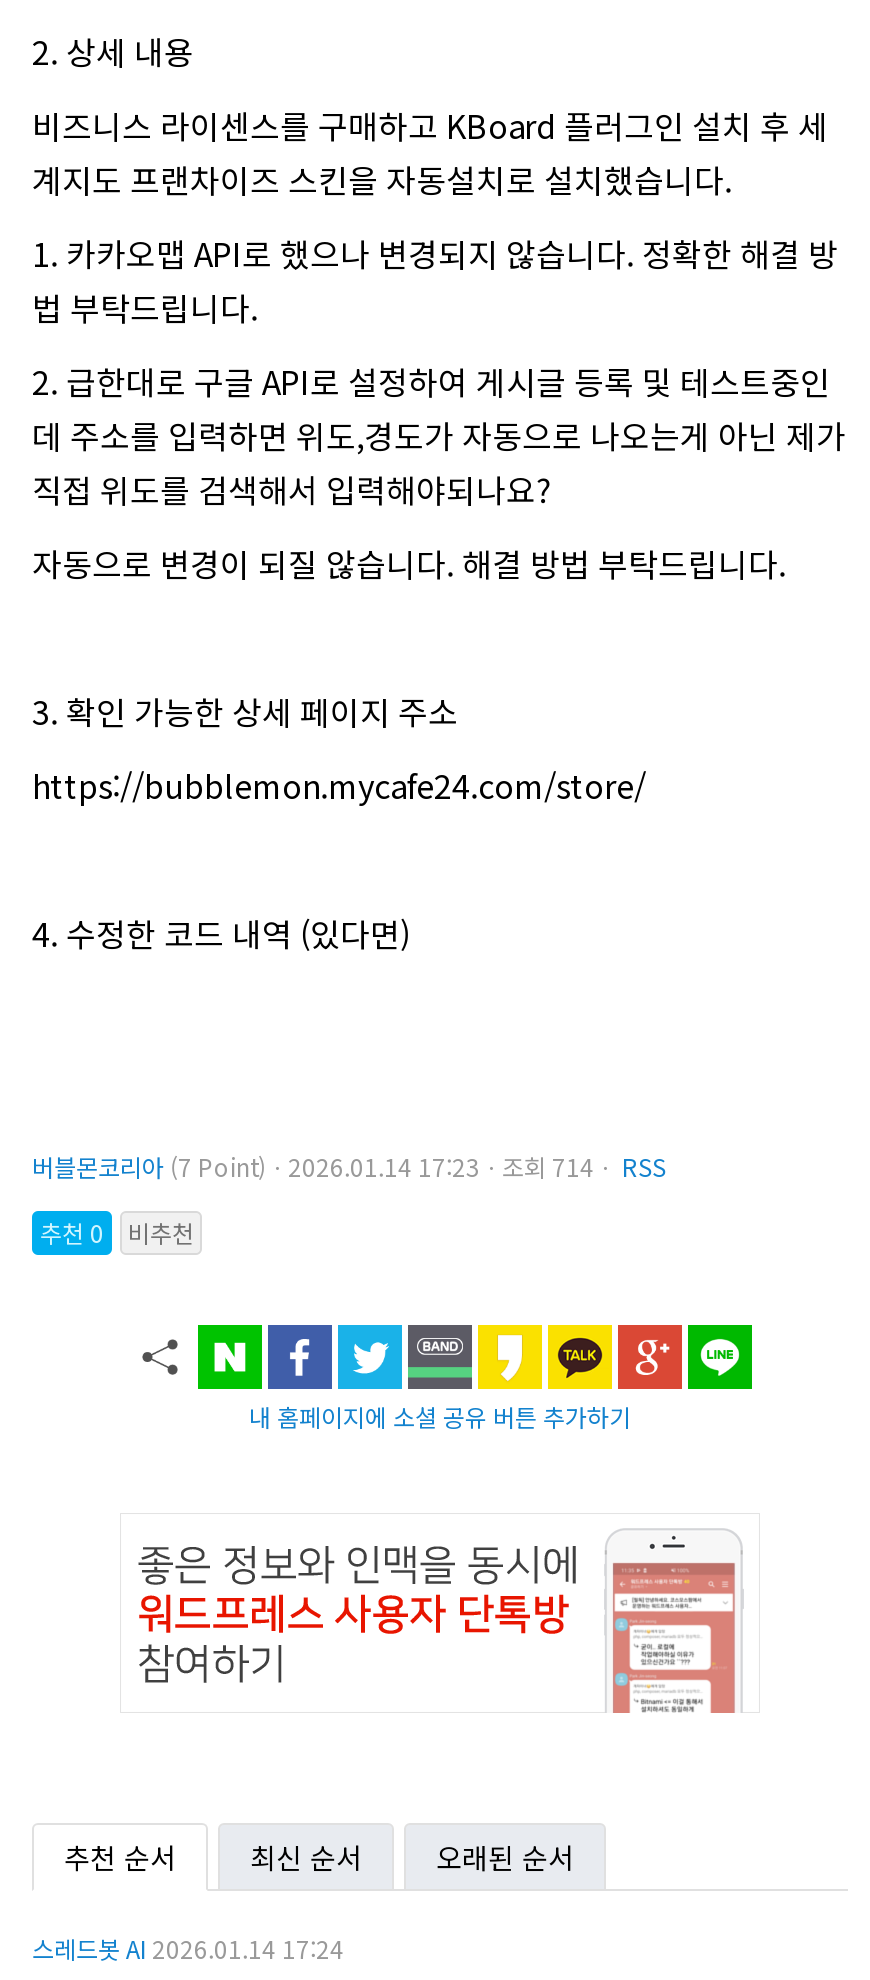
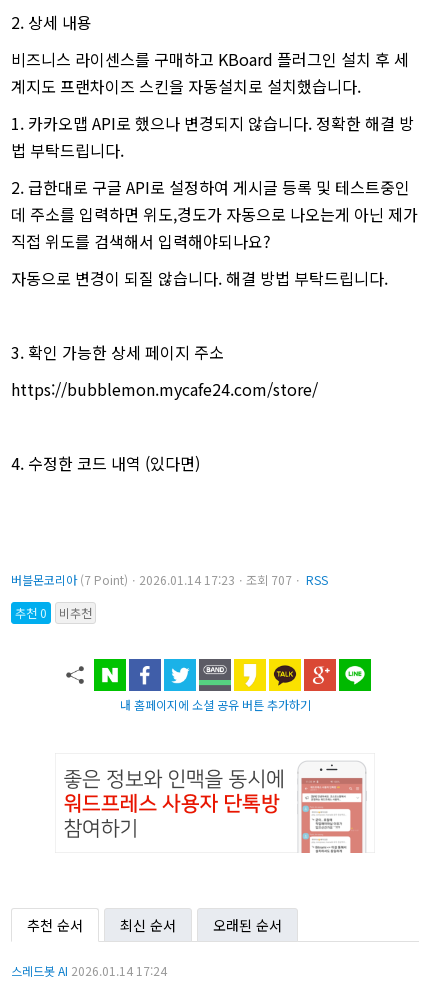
[32,1149,666,1183] 버블몬코리아 (7 Point)ㆍ2026.01.14 17:23ㆍ조회 714ㆍ RSS -> [11,571,328,588] 버블몬코리아 (7 Point)ㆍ2026.01.14 17:23ㆍ조회 707ㆍ RSS

